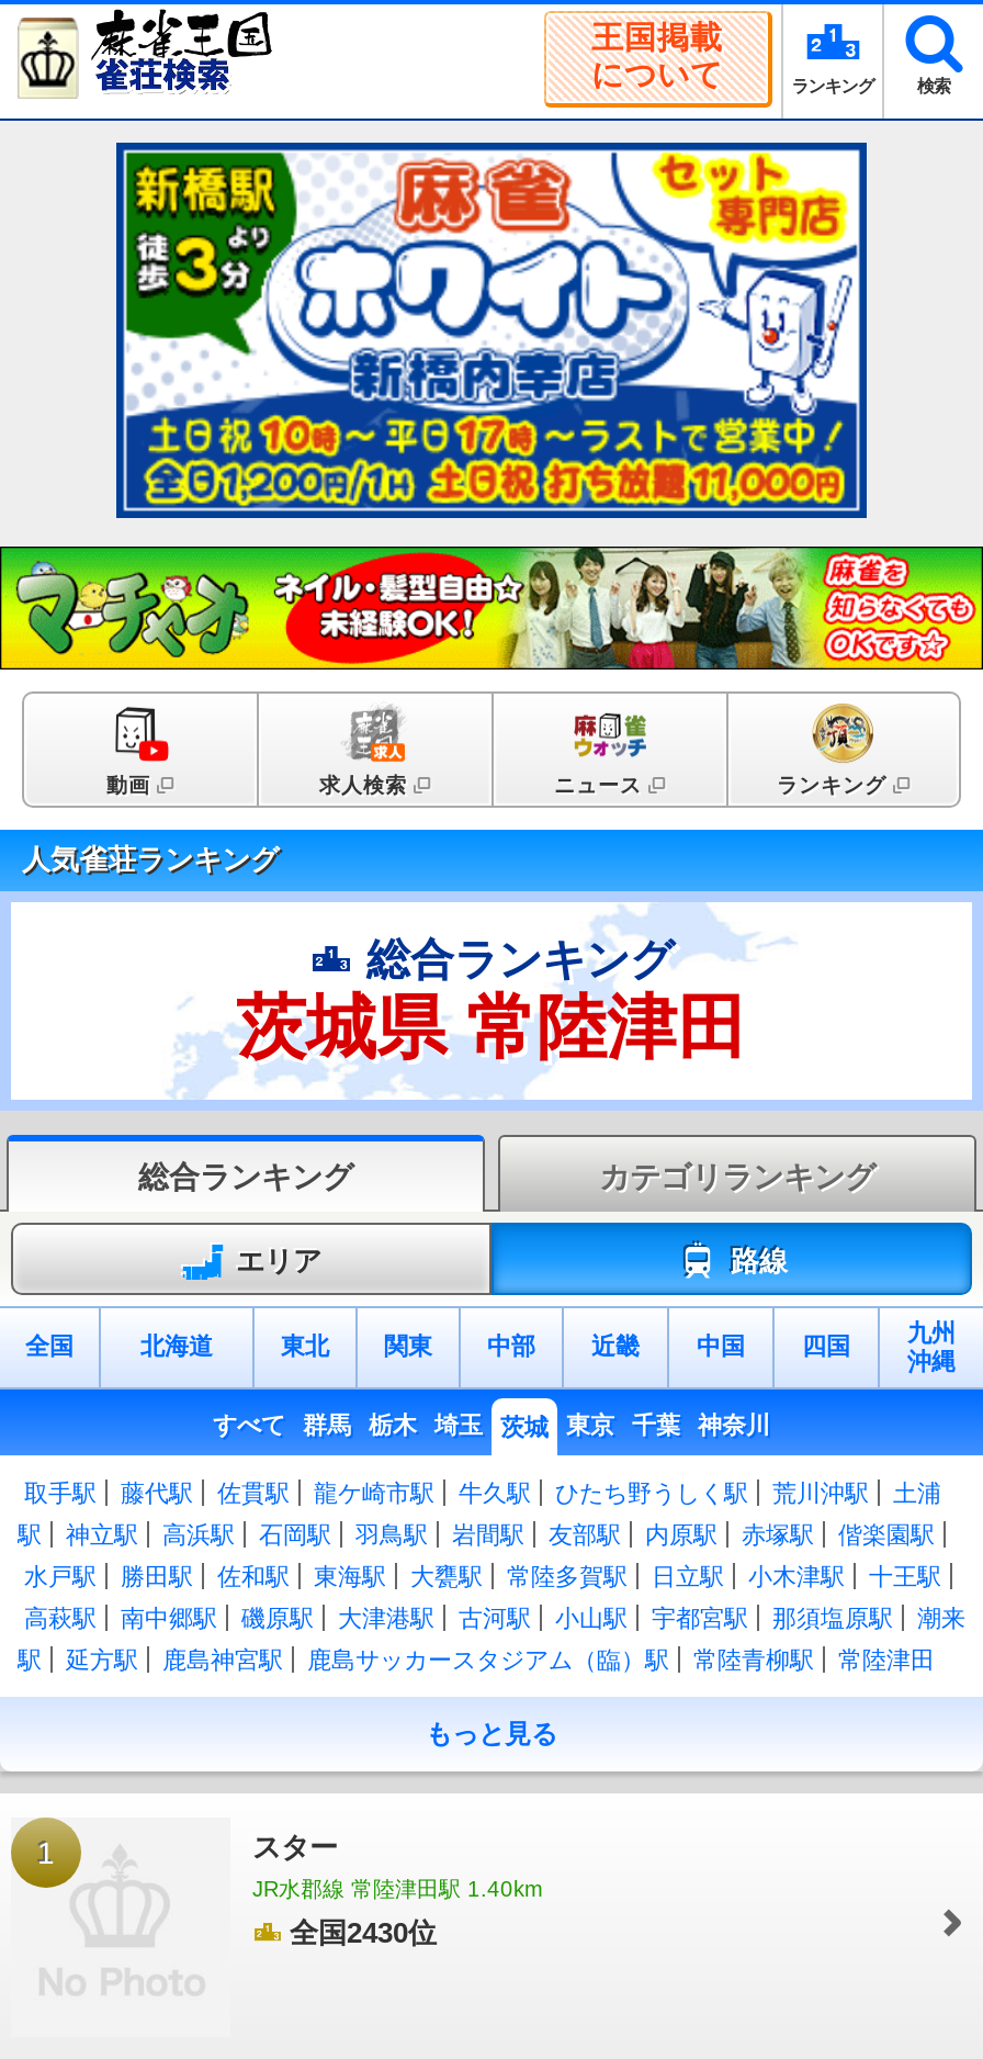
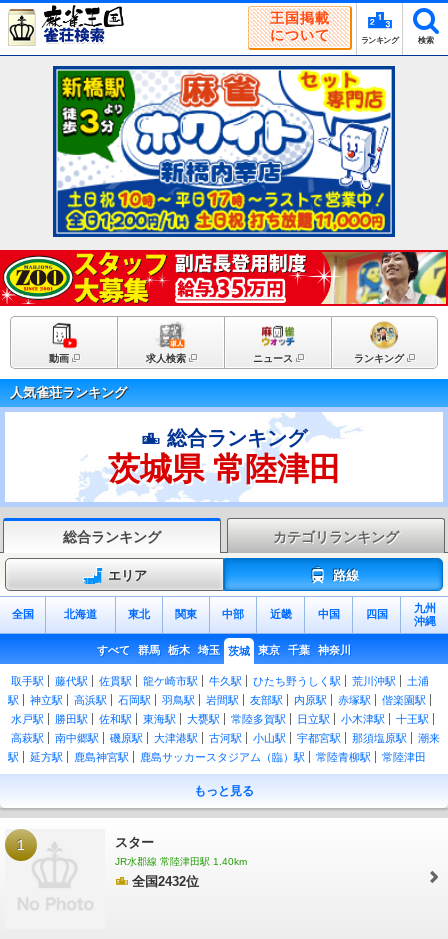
[7,544,976,672] [image] -> [3,249,445,307] [image]
[290,1916,437,1949] 全国2430位 -> [132,874,199,889] 全国2432位

